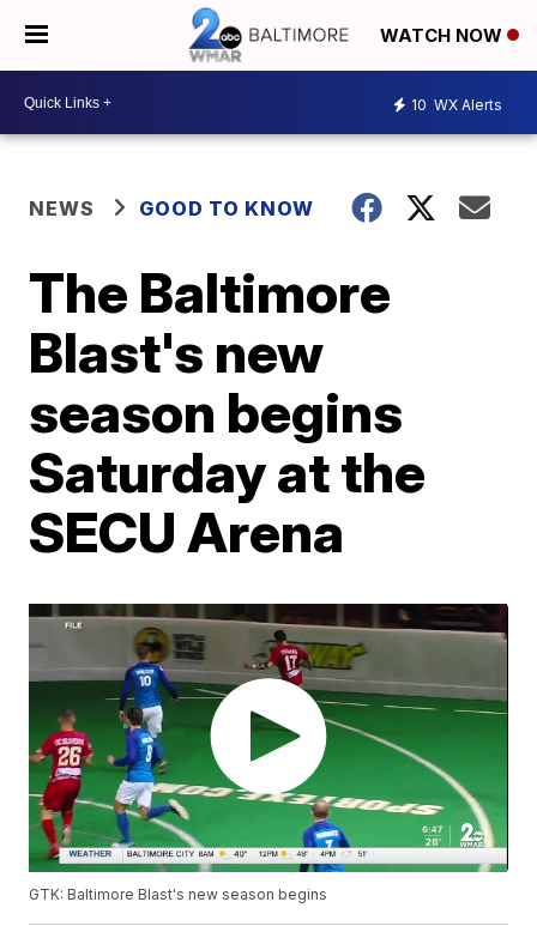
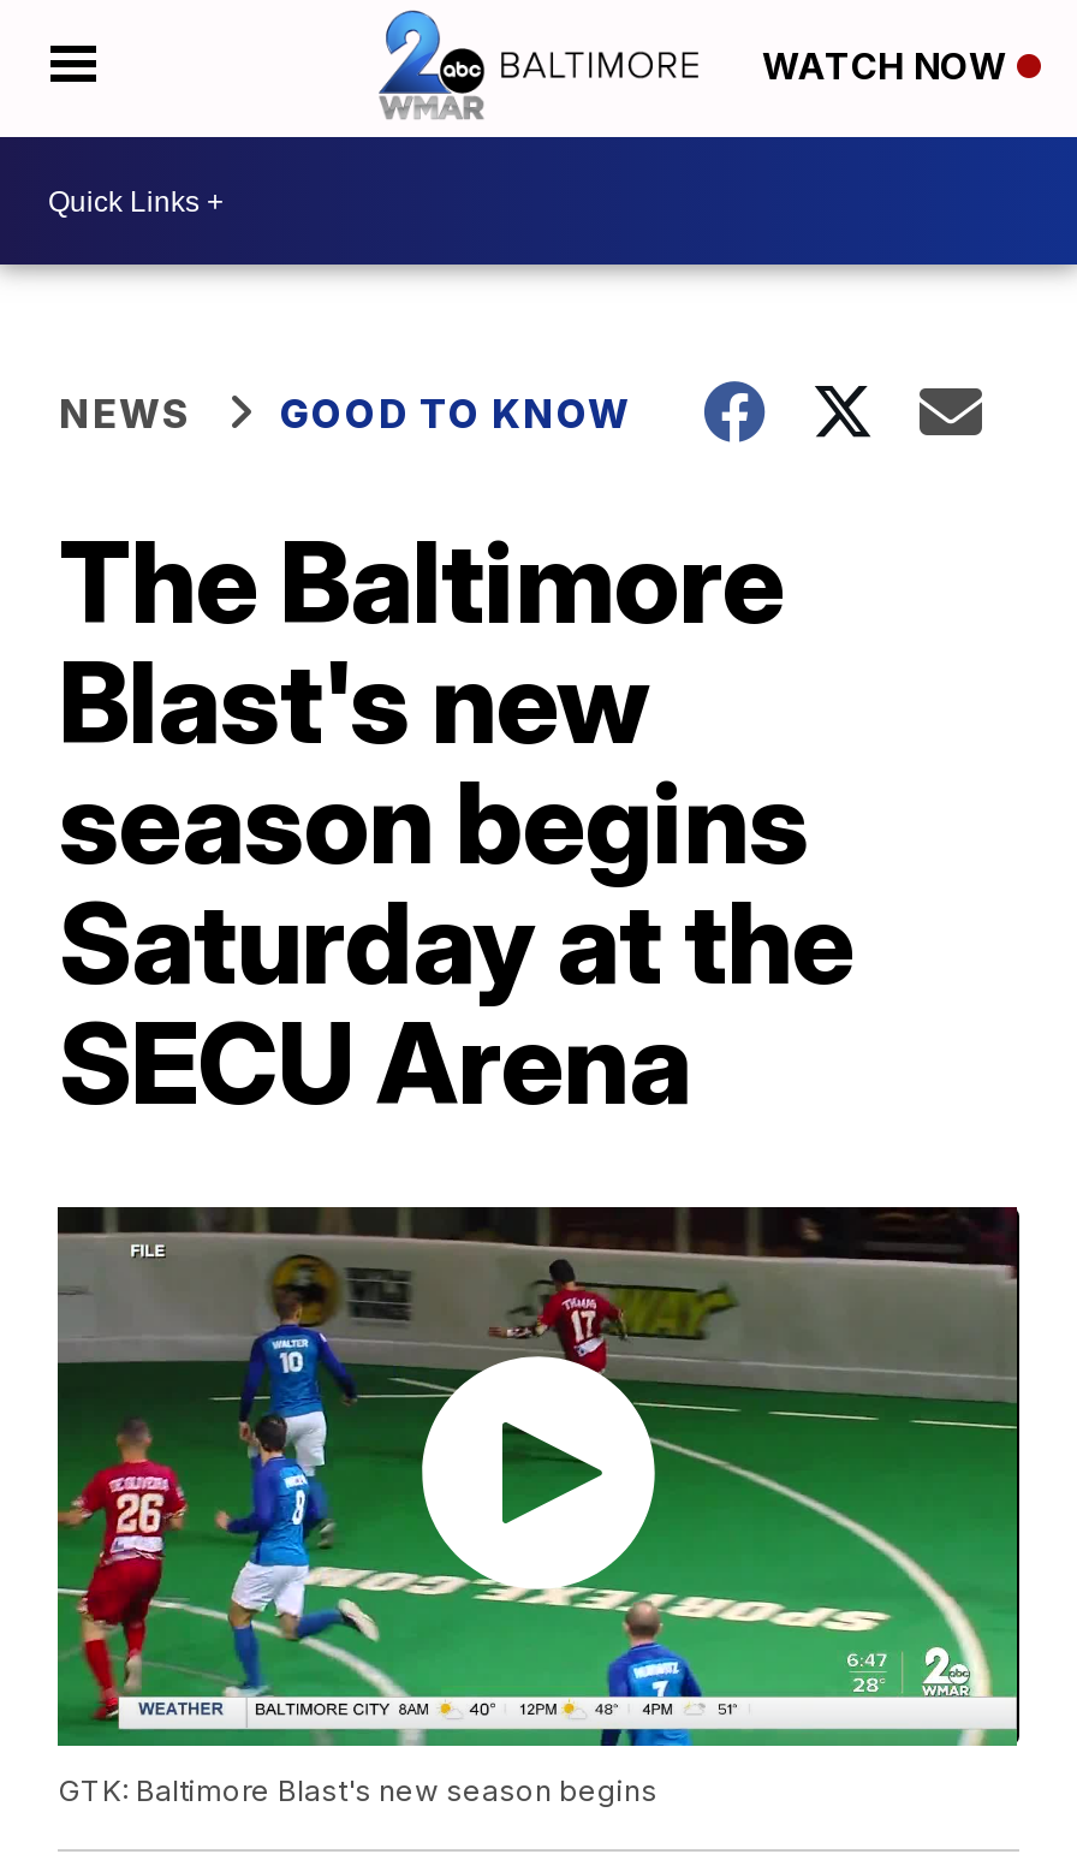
[411,95,502,113] 10 WX Alerts -> none

